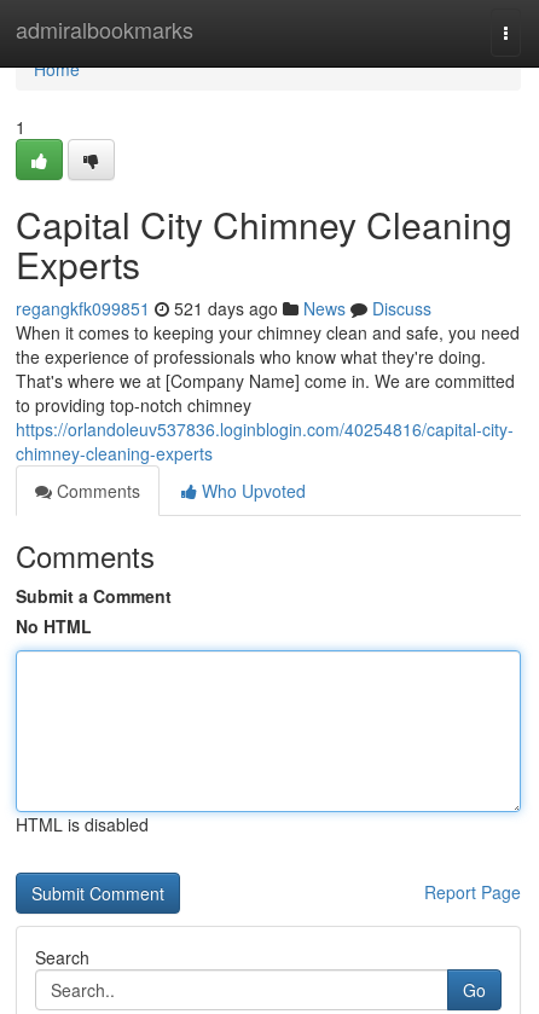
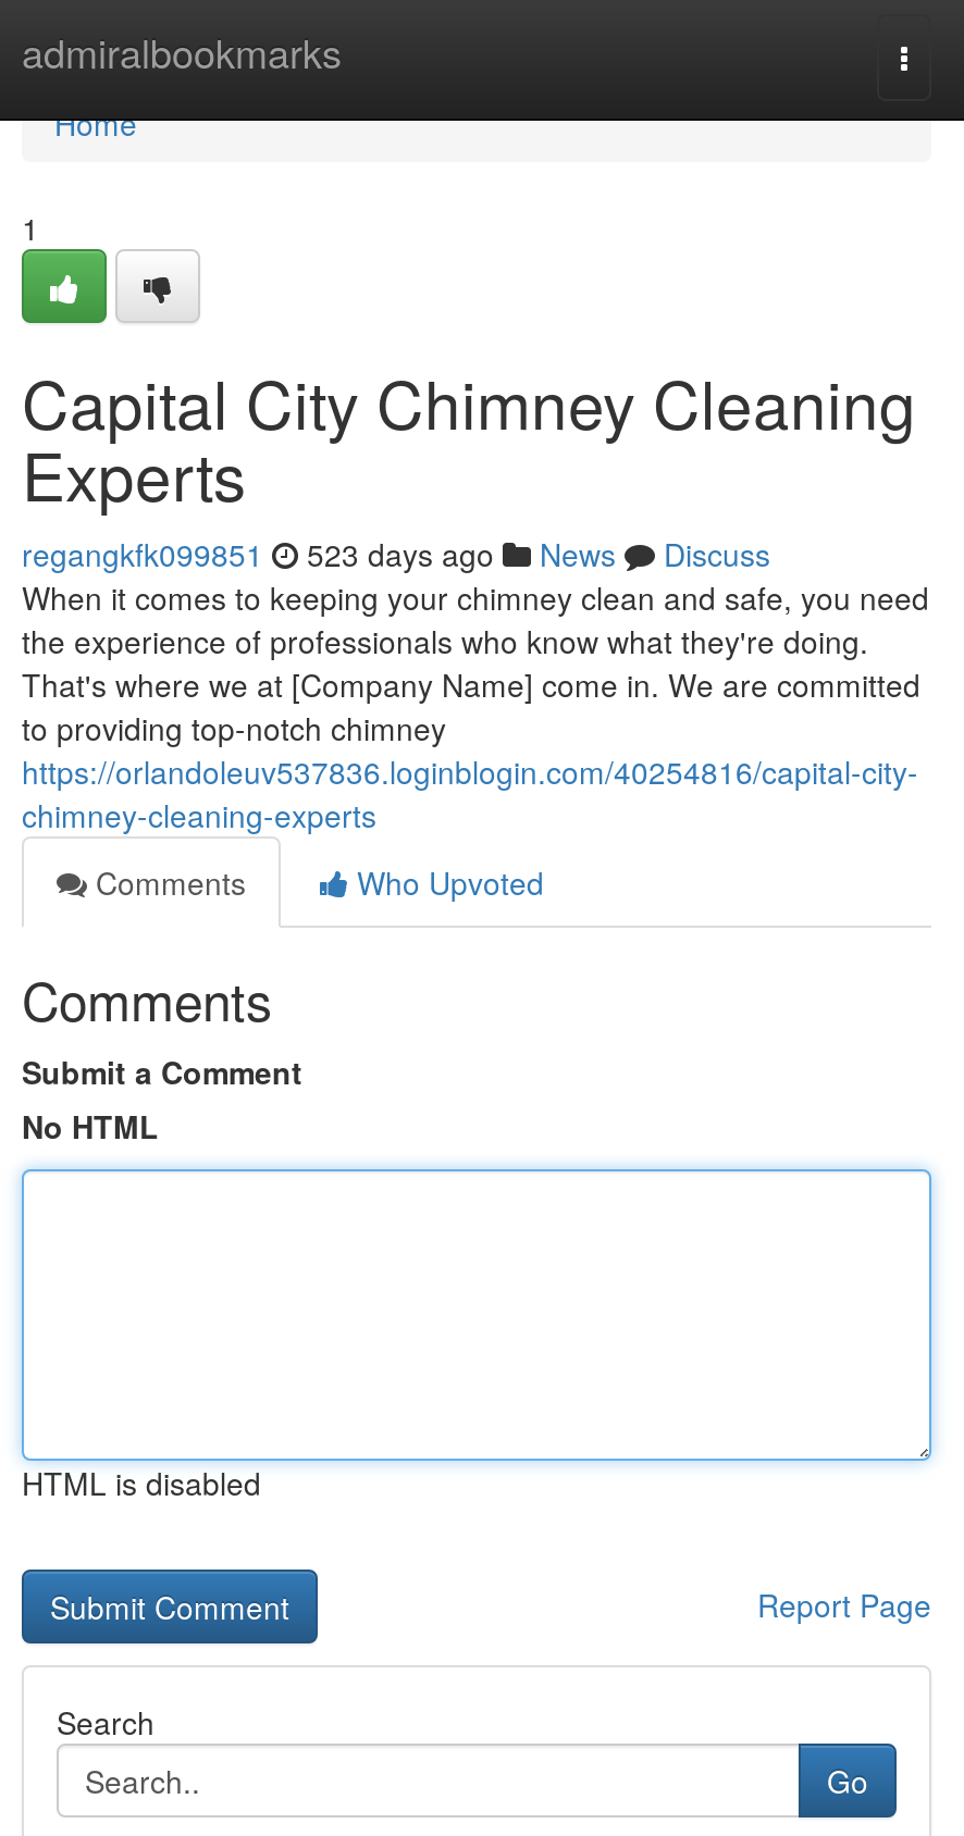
[16,296,431,320] regangkfk099851 521 days ago News Discuss -> [22,532,770,575] regangkfk099851 523 days ago News Discuss

